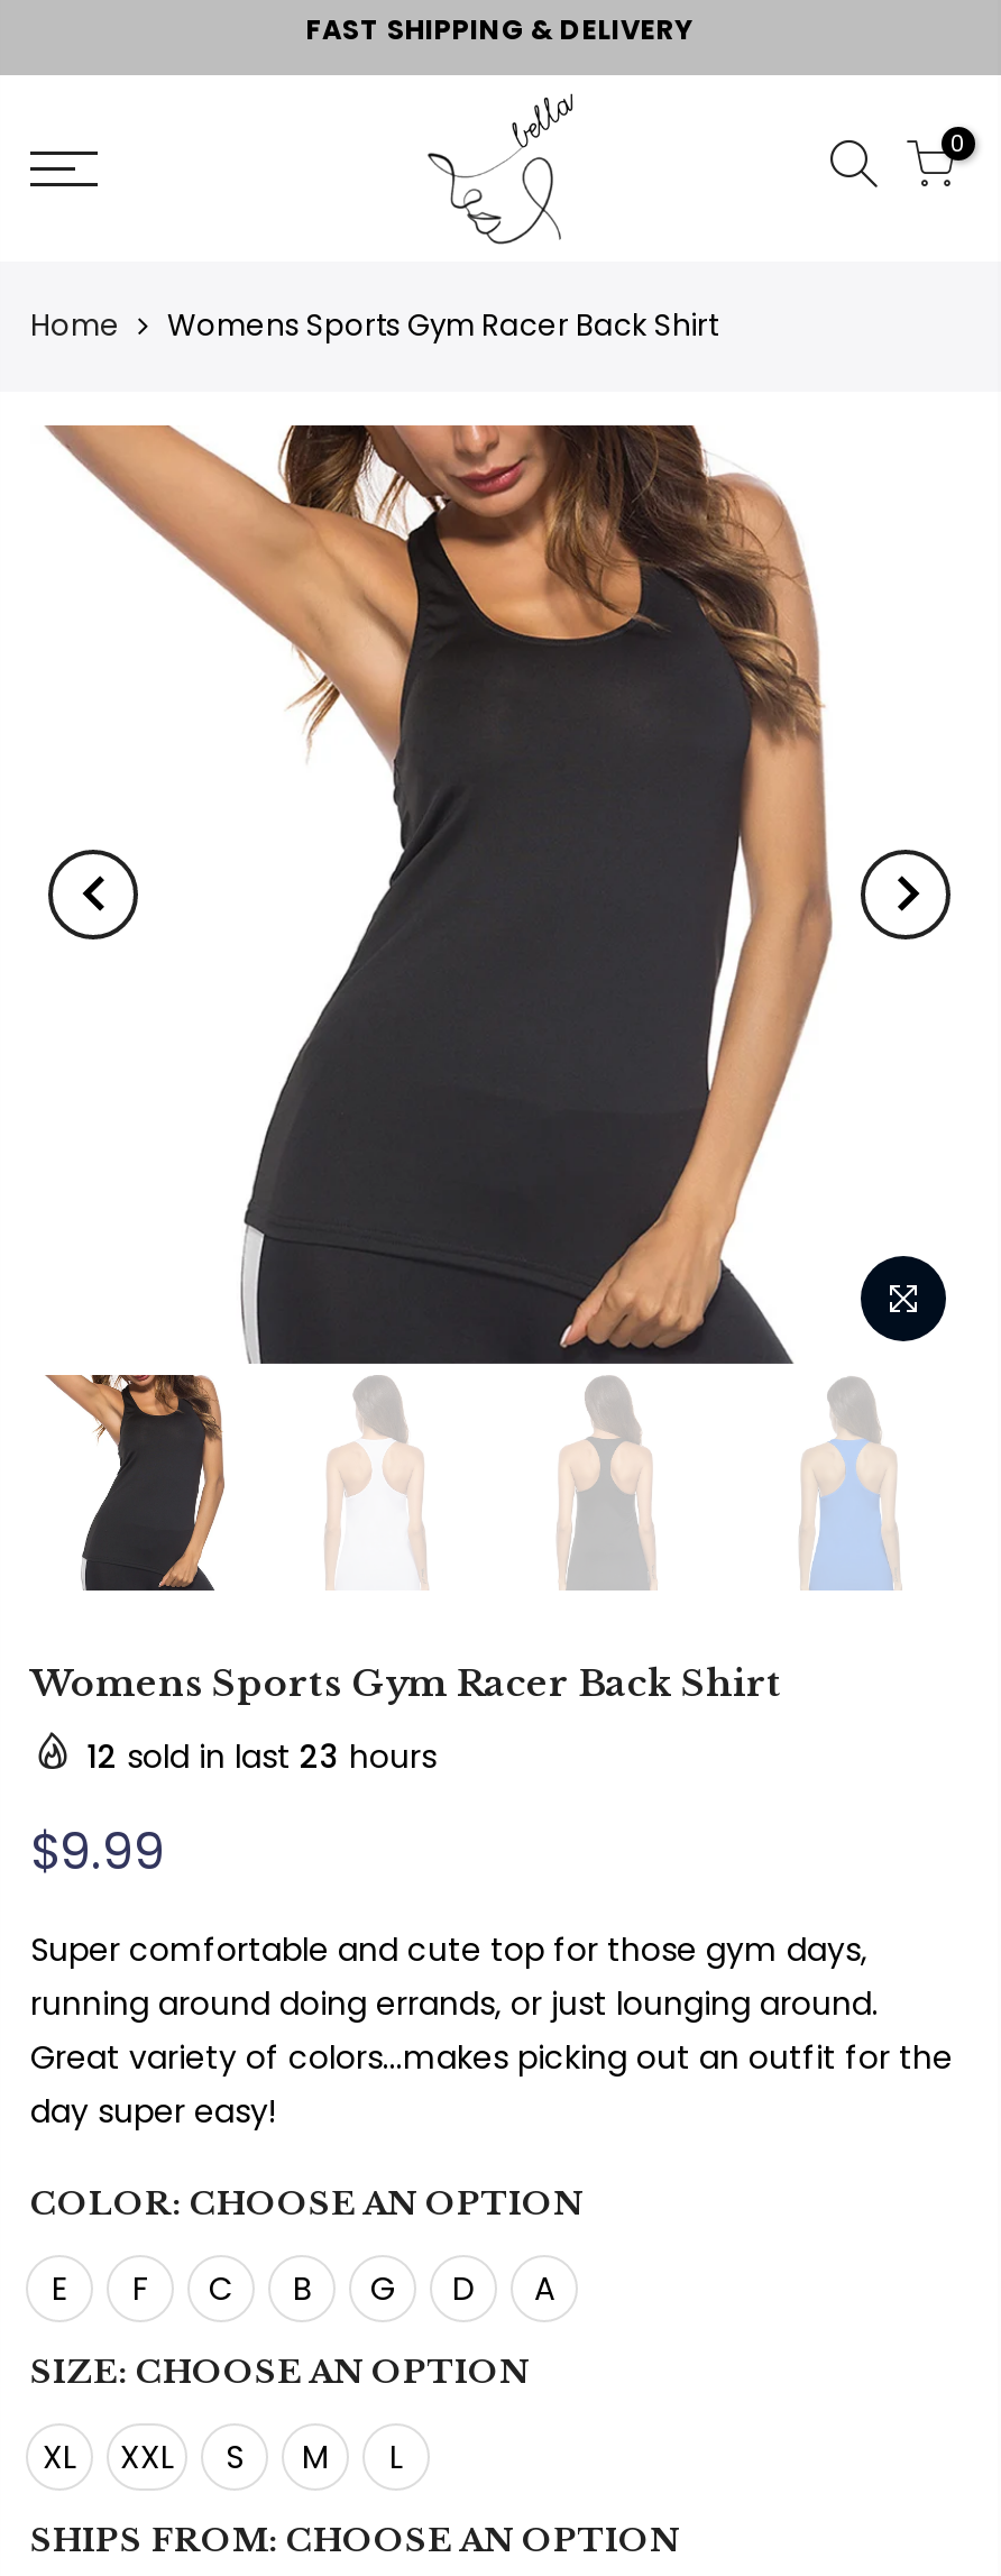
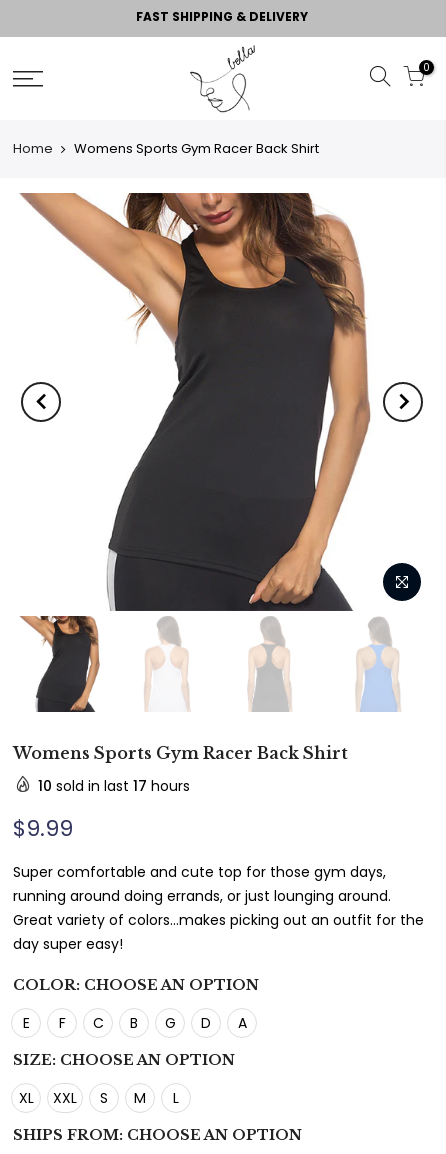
[86,1734,437,1779] 12 sold in last 23 hours -> [38,776,190,796] 10 sold in last 17 hours

